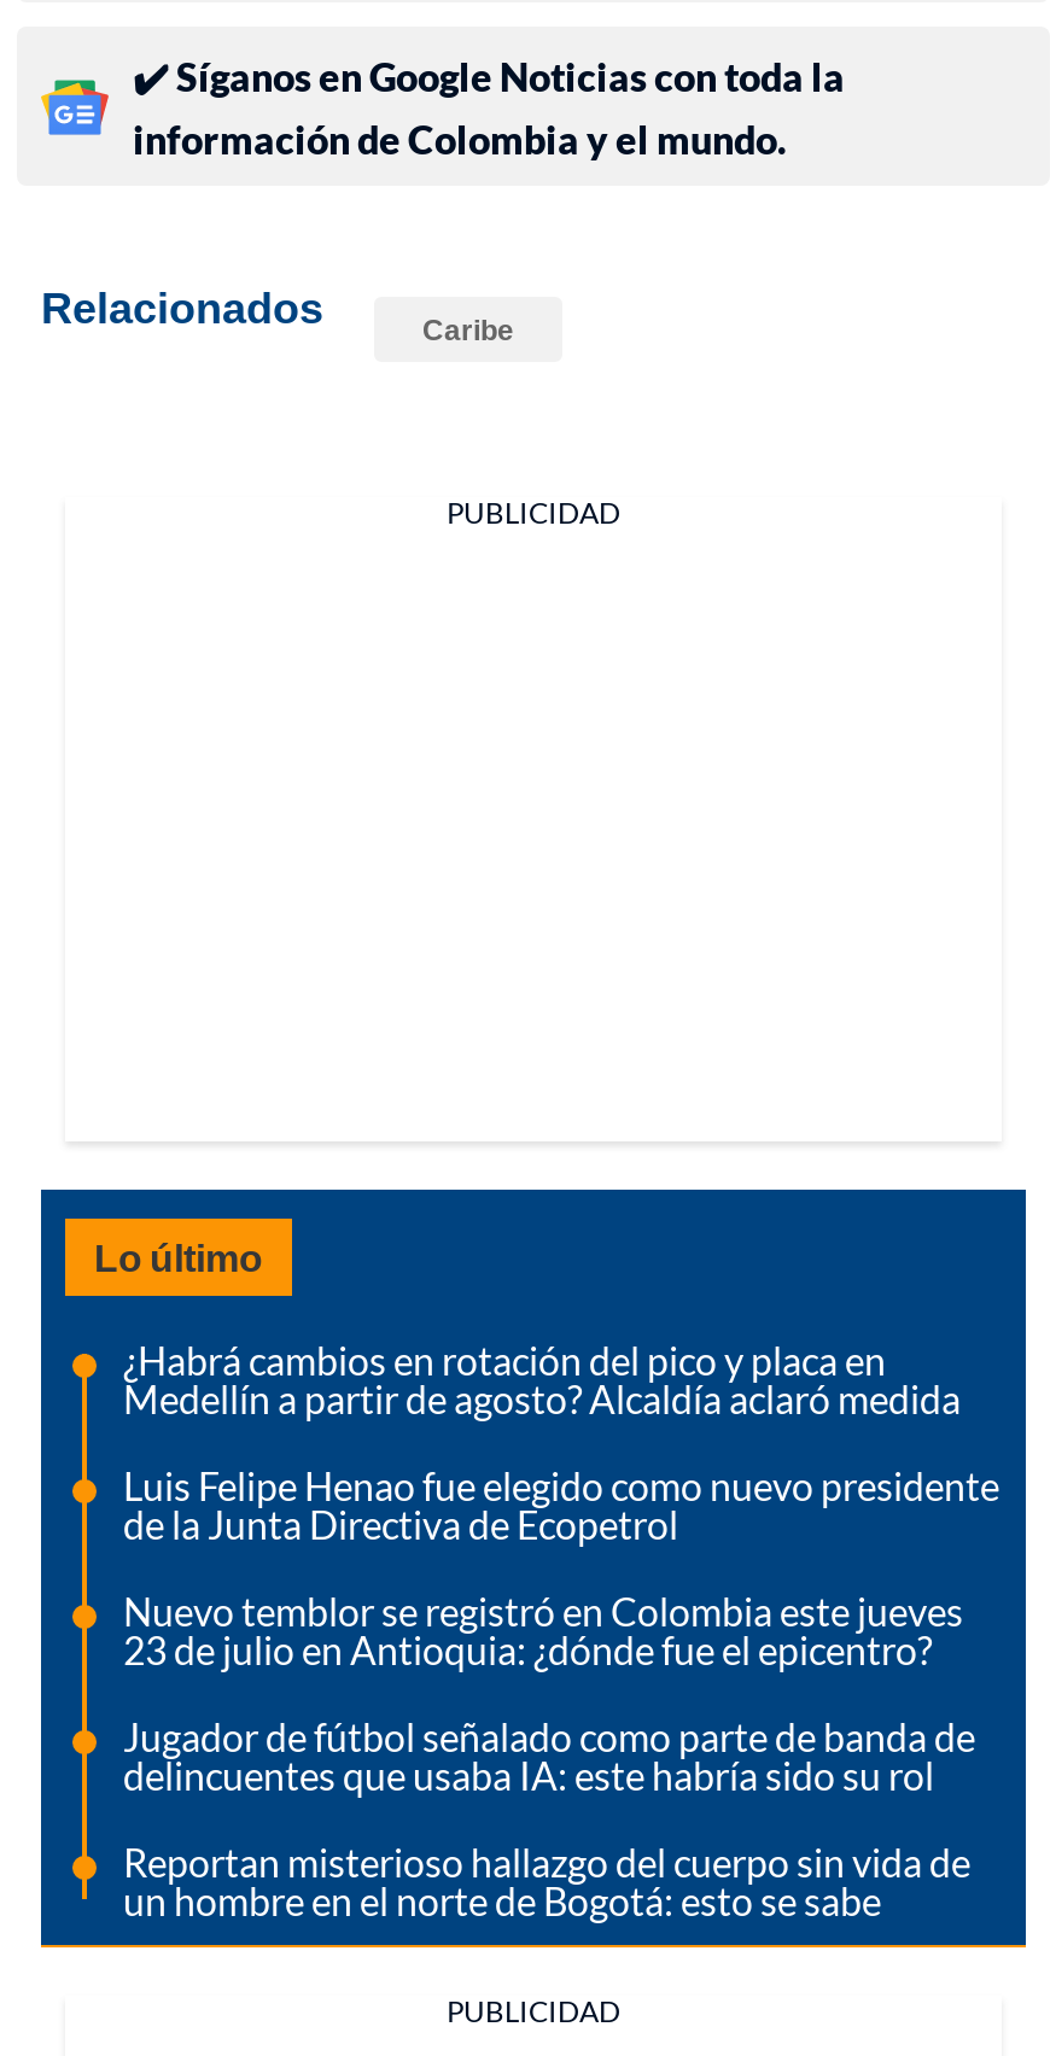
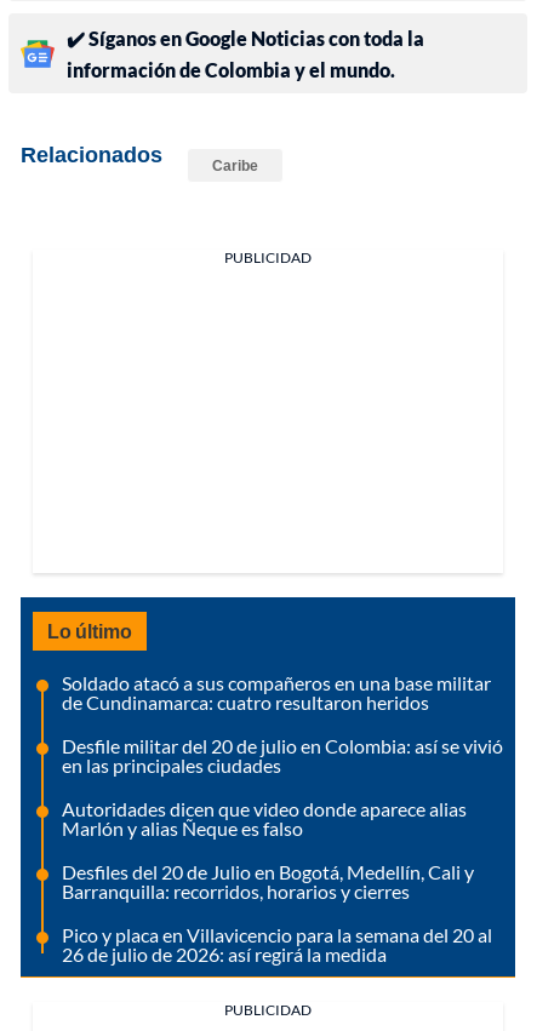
[123,1337,961,1422] ¿Habrá cambios en rotación del pico y placa en | Medellín a partir de agosto? Alcaldía aclaró medida -> [62,671,491,714] Soldado atacó a sus compañeros en una base militar | de Cundinamarca: cuatro resultaron heridos
[123,1463,999,1547] Luis Felipe Henao fue elegido como nuevo presidente | de la Junta Directiva de Ecopetrol -> [62,734,503,777] Desfile militar del 20 de julio en Colombia: así se vivió | en las principales ciudades
[123,1588,963,1673] Nuevo temblor se registró en Colombia este jueves | 23 de julio en Antioquia: ¿dónde fue el epicentro? -> [62,797,467,840] Autoridades dicen que video donde aparece alias | Marlón y alias Ñeque es falso
[123,1714,975,1798] Jugador de fútbol señalado como parte de banda de | delincuentes que usaba IA: este habría sido su rol -> [62,860,474,903] Desfiles del 20 de Julio en Bogotá, Medellín, Cali y | Barranquilla: recorridos, horarios y cierres
[123,1839,970,1924] Reportan misterioso hallazgo del cuerpo sin vida de | un hombre en el norte de Bogotá: esto se sabe -> [62,923,492,966] Pico y placa en Villavicencio para la semana del 20 al | 26 de julio de 2026: así regirá la medida

